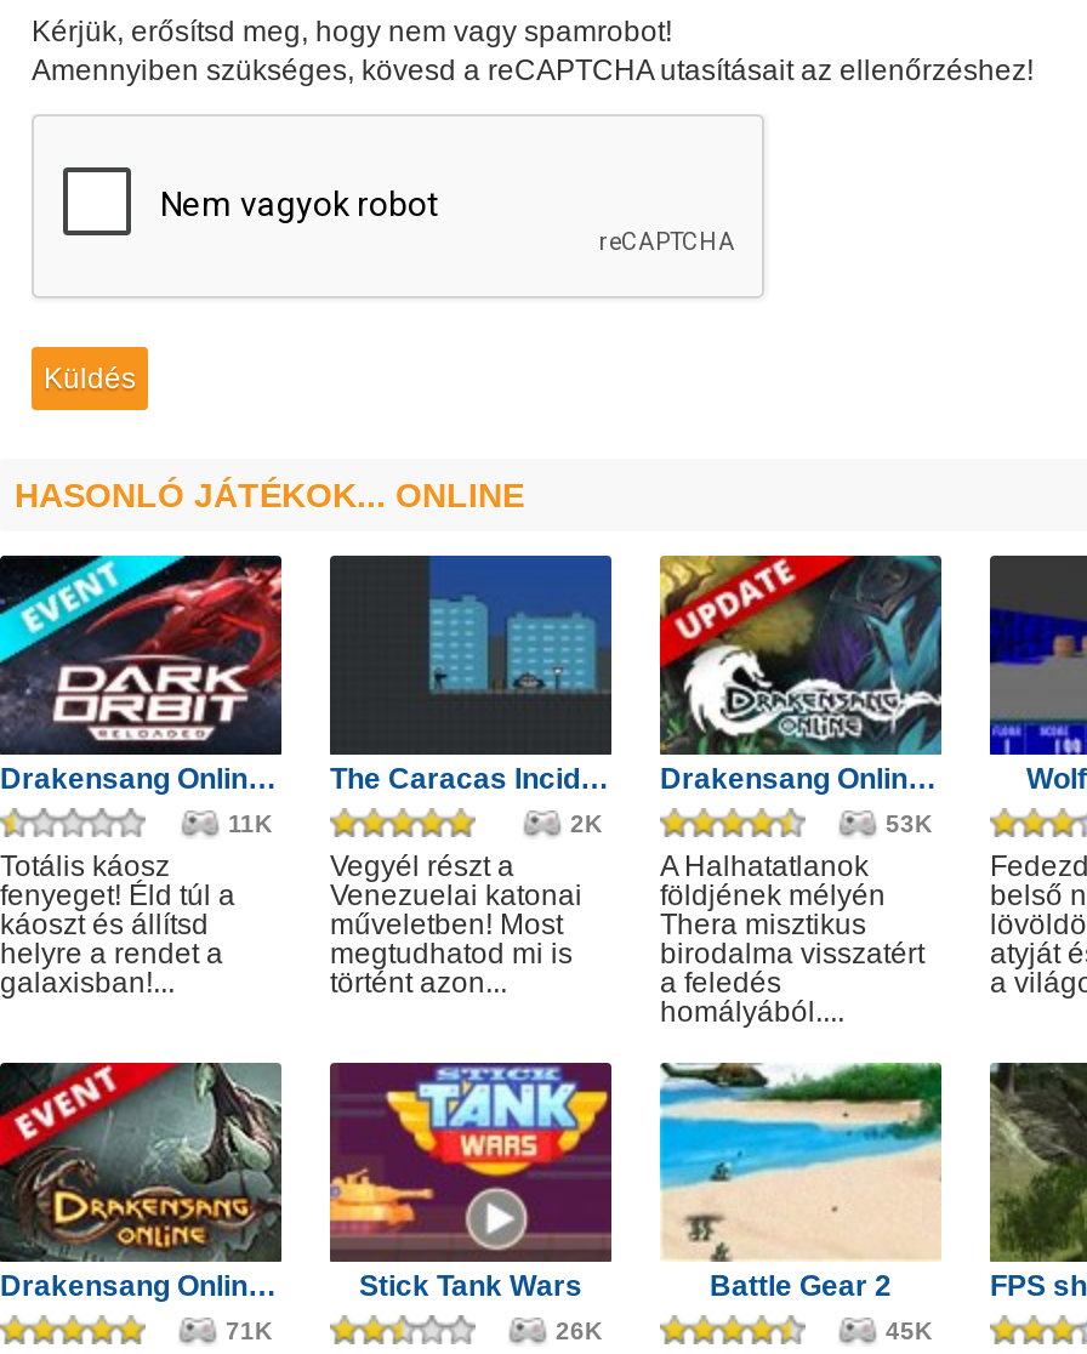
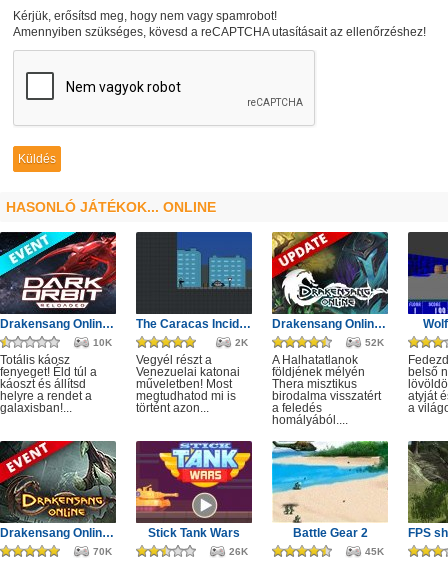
[228,810,272,837] 11K -> [93,337,112,348] 10K
[886,810,932,837] 53K -> [365,337,384,348] 52K
[226,1318,272,1344] 71K -> [93,546,112,557] 70K

